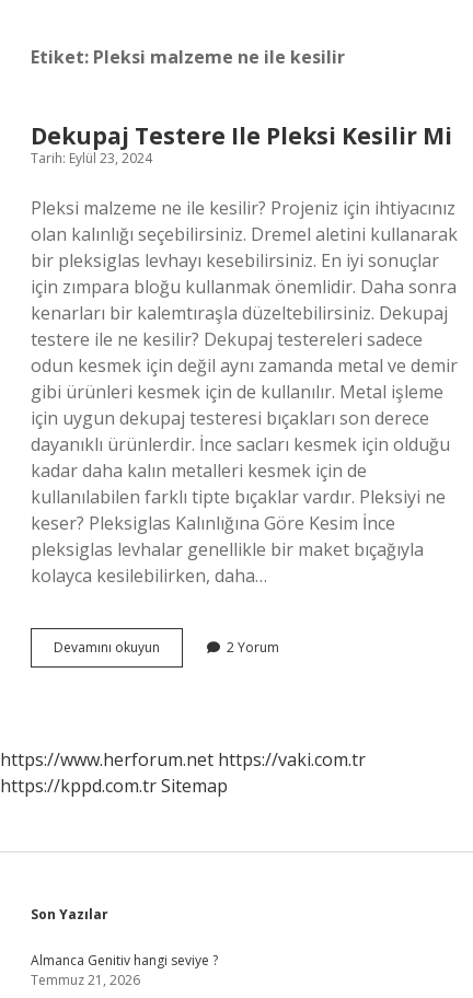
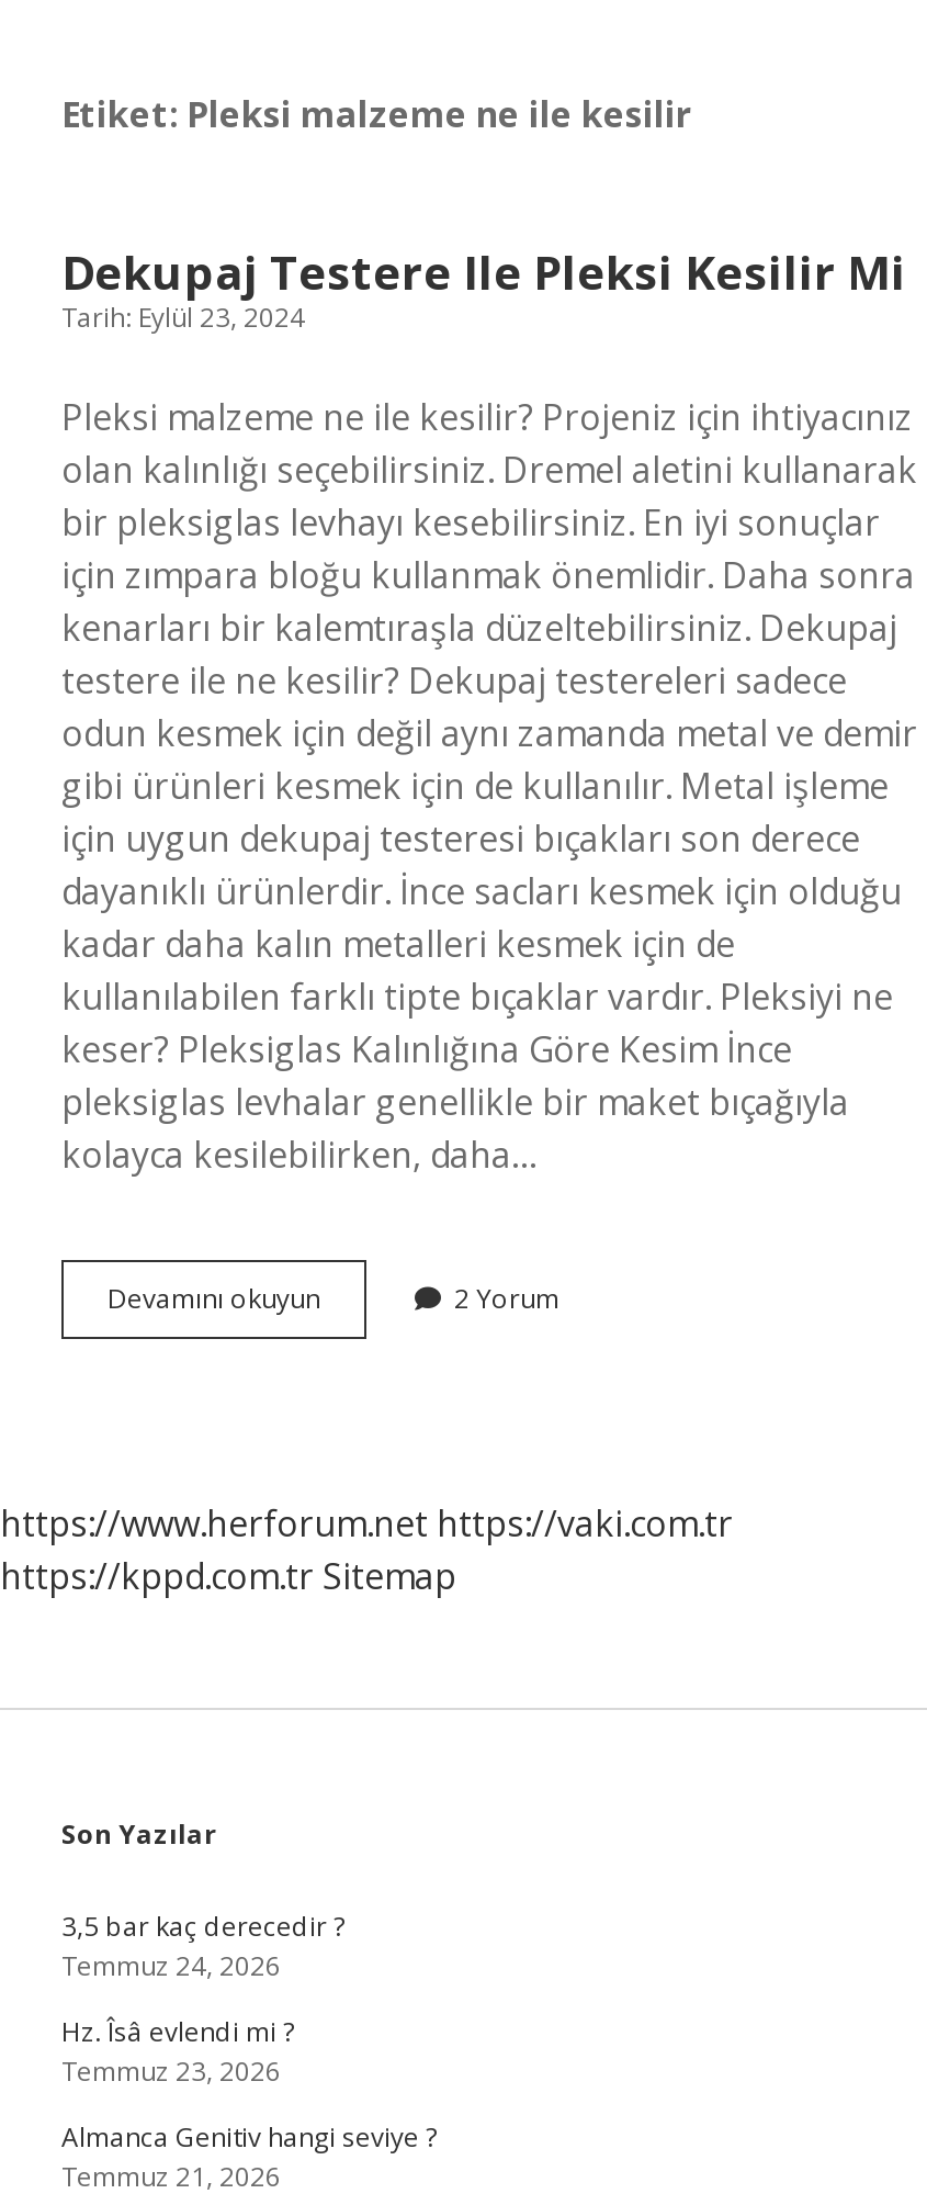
none -> [61,1908,344,2090] 3,5 bar kaç derecedir ? | Temmuz 24, 2026 | Hz. Îsâ evlendi mi ? | Temmuz 23, 2026

